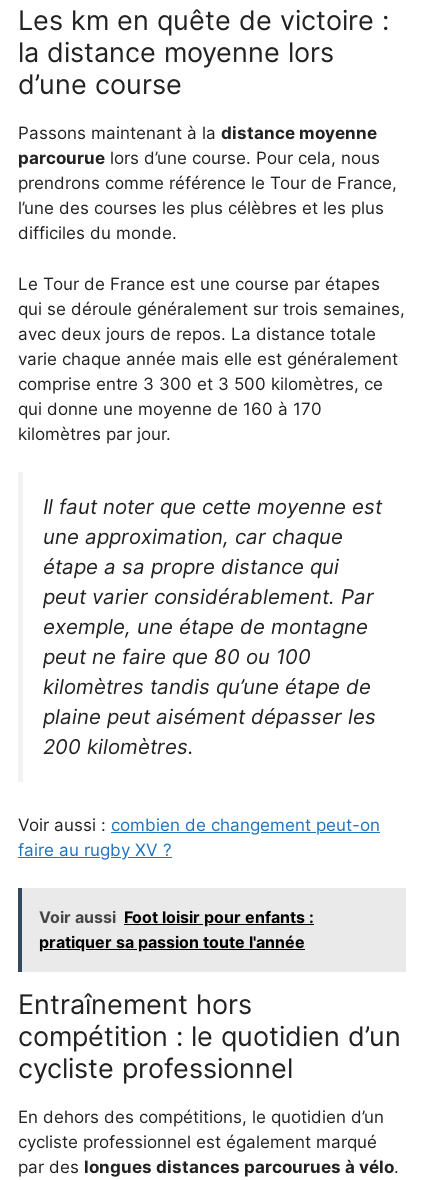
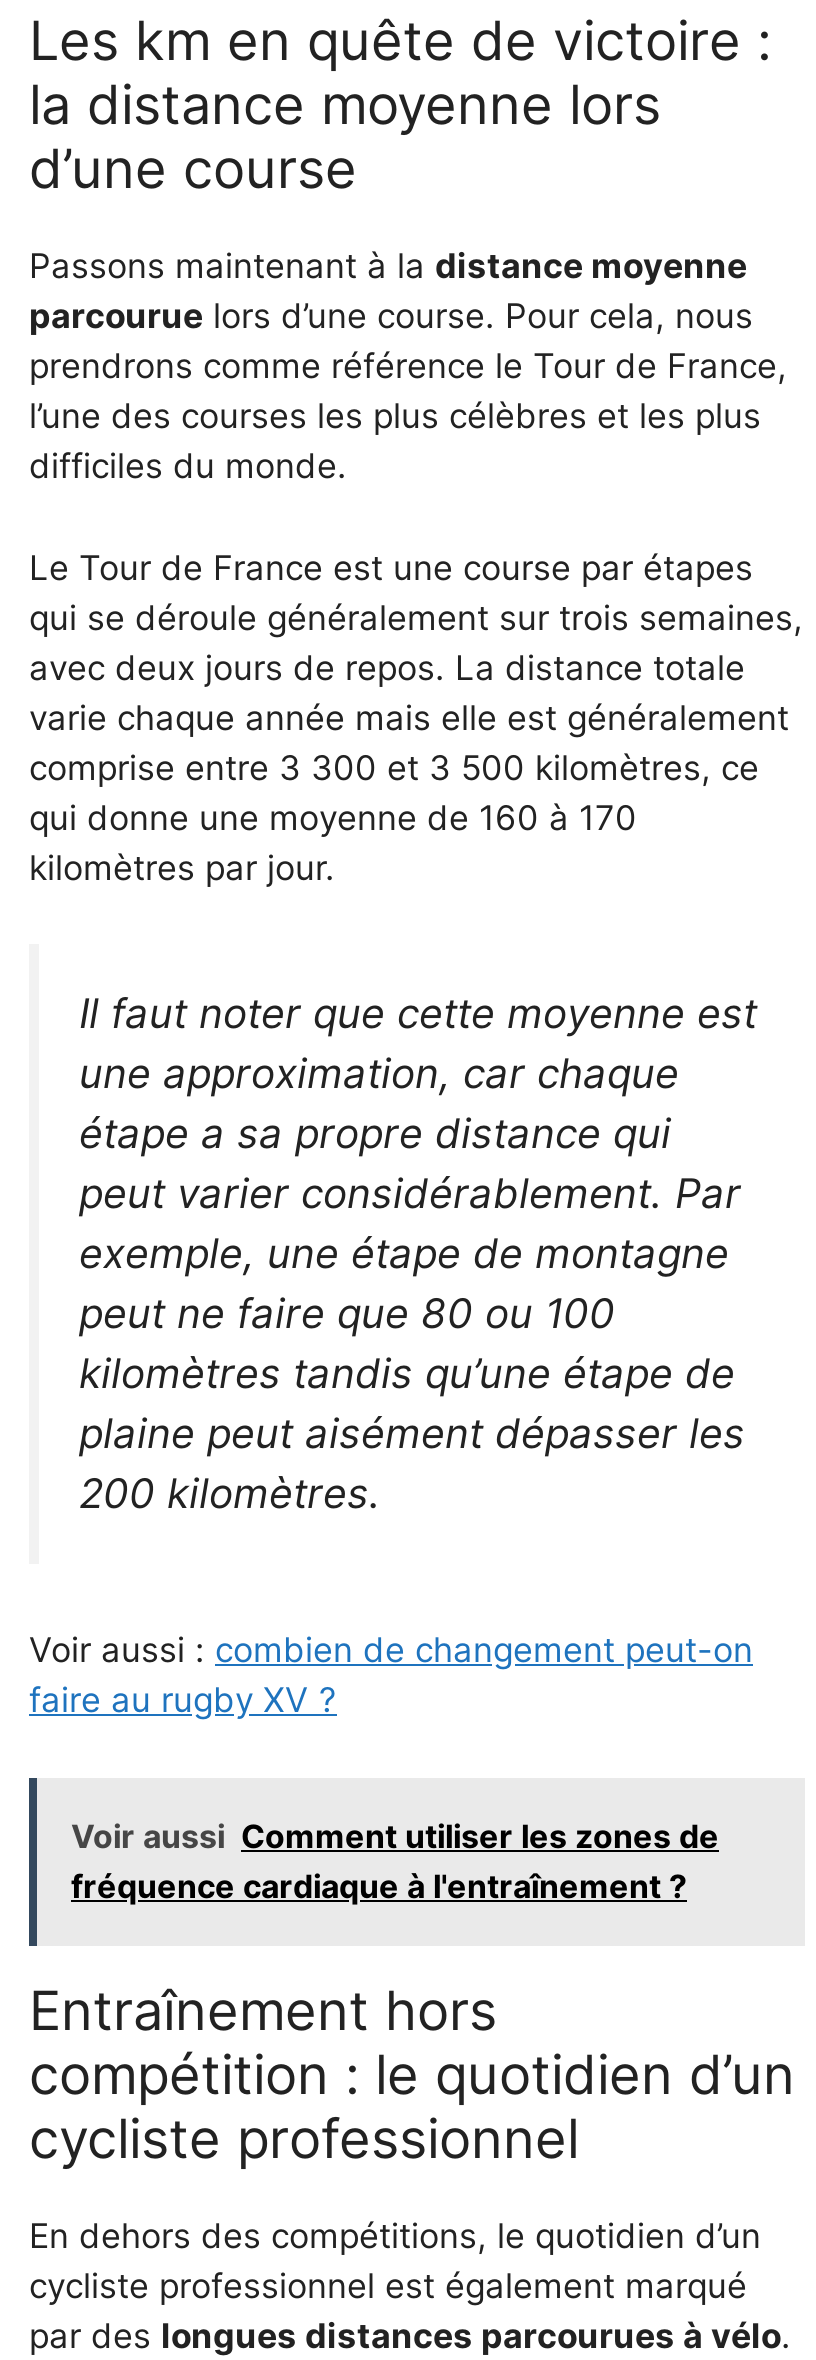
[39,907,314,952] Voir aussi Foot loisir pour enfants : | pratiquer sa passion toute l'année -> [71,1815,719,1905] Voir aussi Comment utiliser les zones de | fréquence cardiaque à l'entraînement ?

